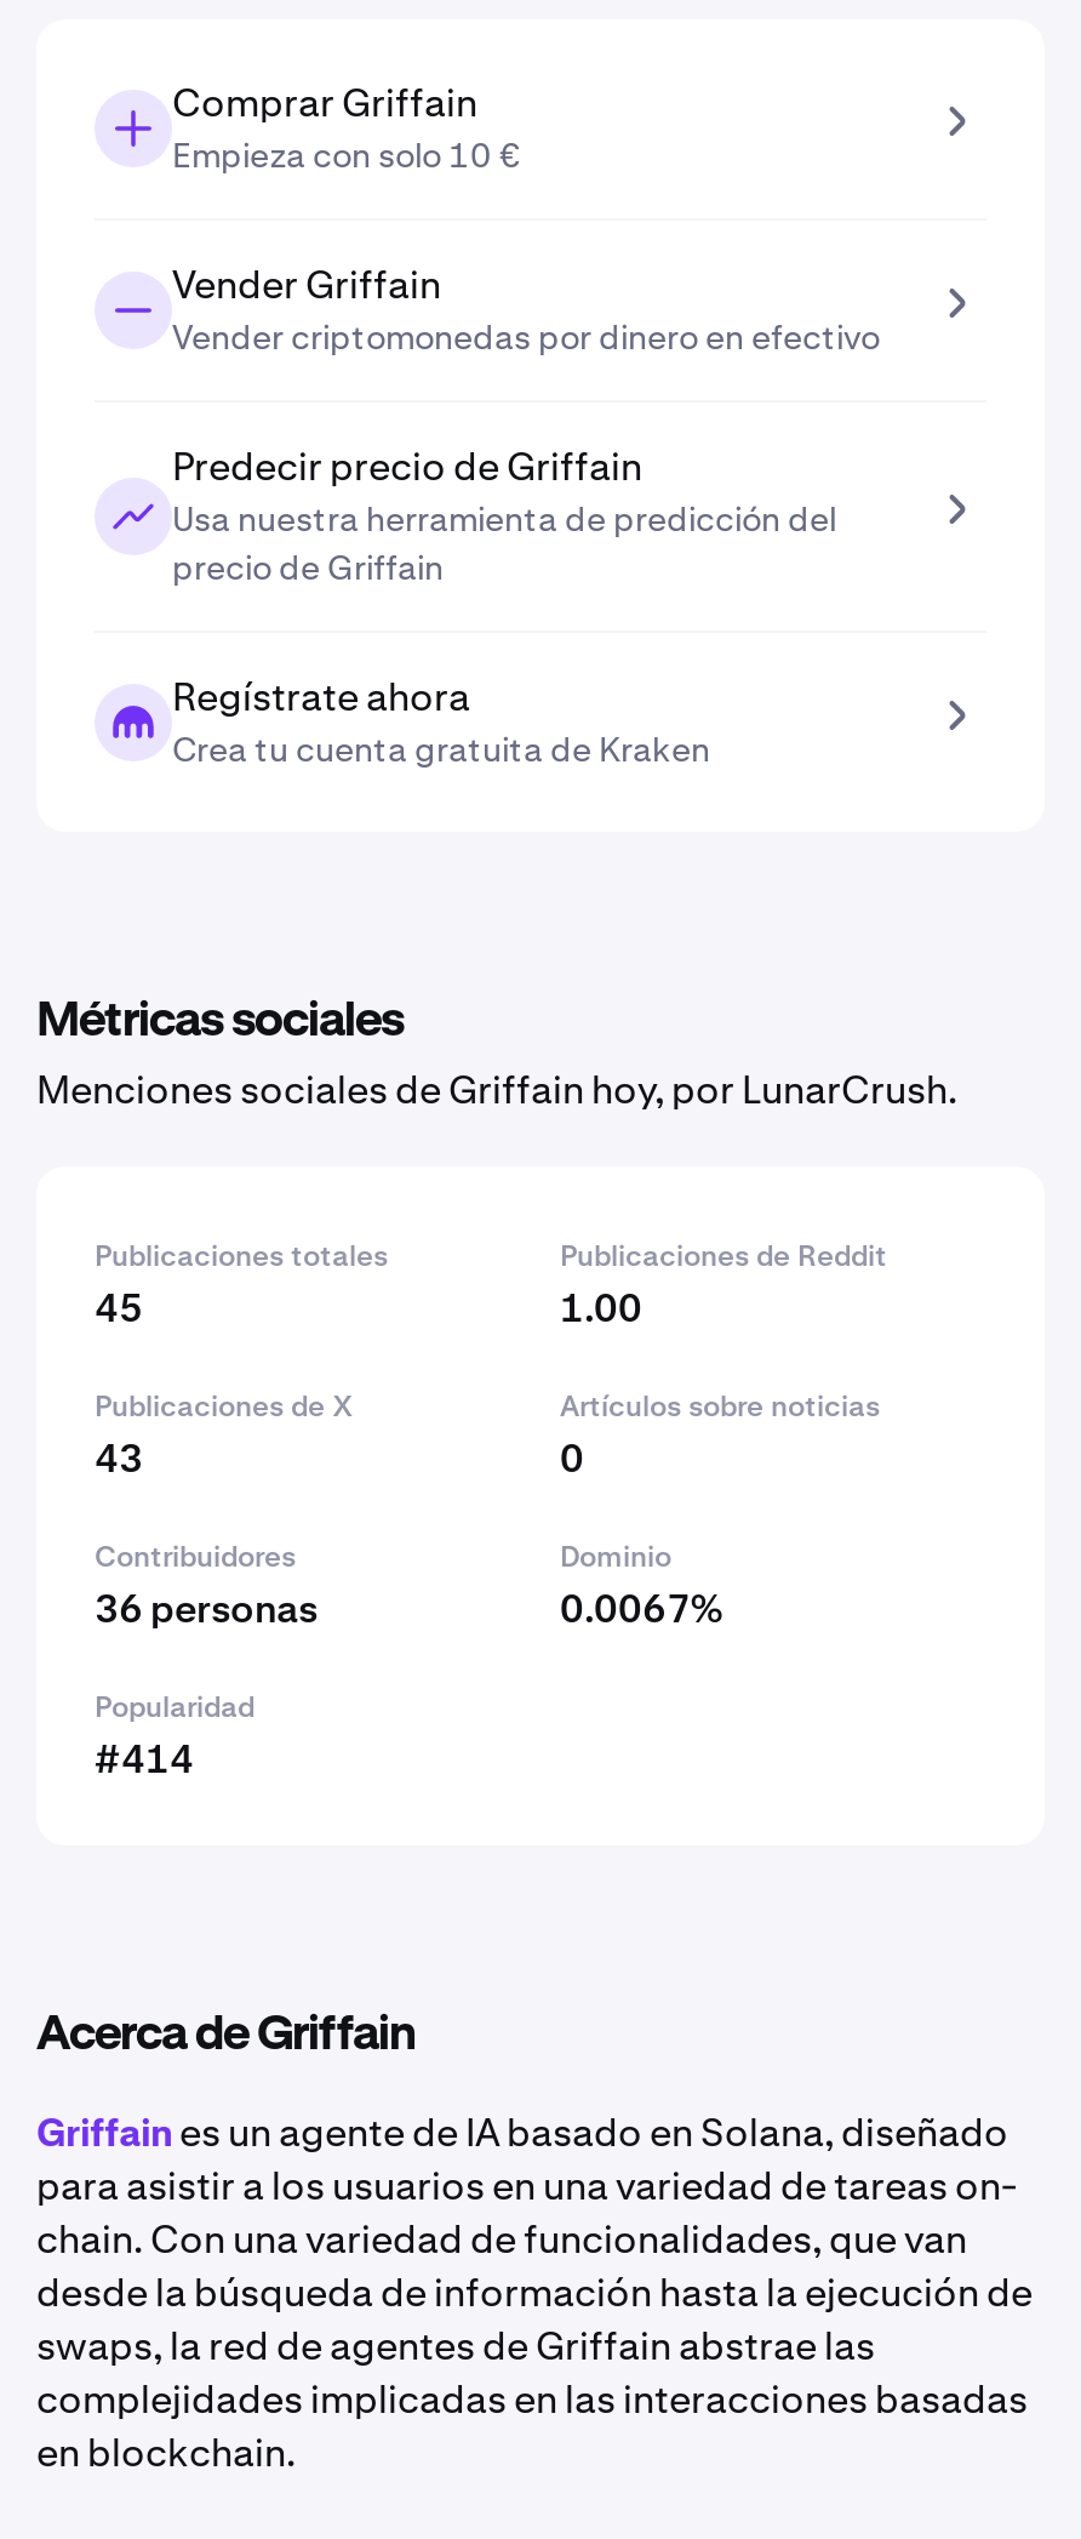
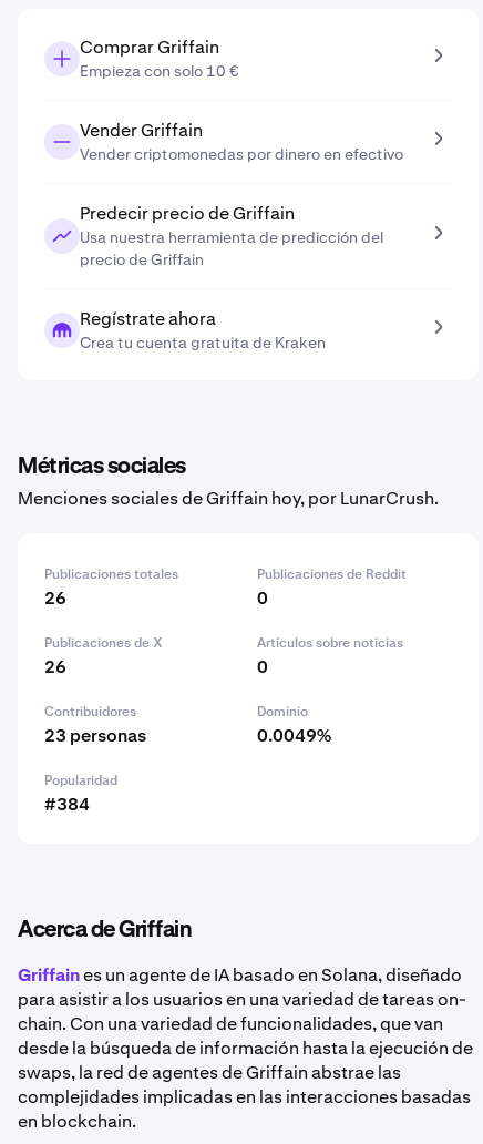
[95,1283,143,1334] 45 -> [44,586,66,610] 26
[560,1283,642,1334] 1.00 -> [257,586,268,610] 0
[95,1433,143,1484] 43 -> [44,655,66,678] 26
[95,1584,318,1634] 36 personas -> [44,724,146,747] 23 personas
[560,1584,722,1634] 0.0067% -> [257,724,331,747] 0.0049%
[95,1734,194,1785] #414 -> [44,793,90,816] #384

